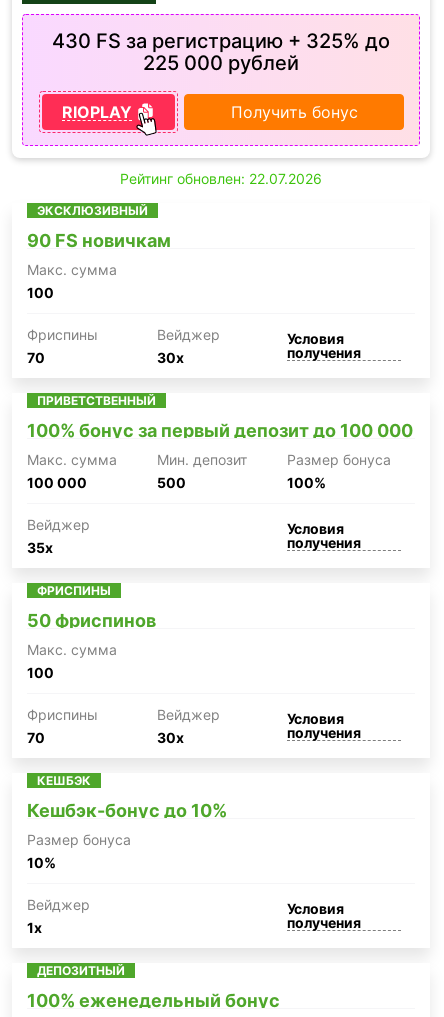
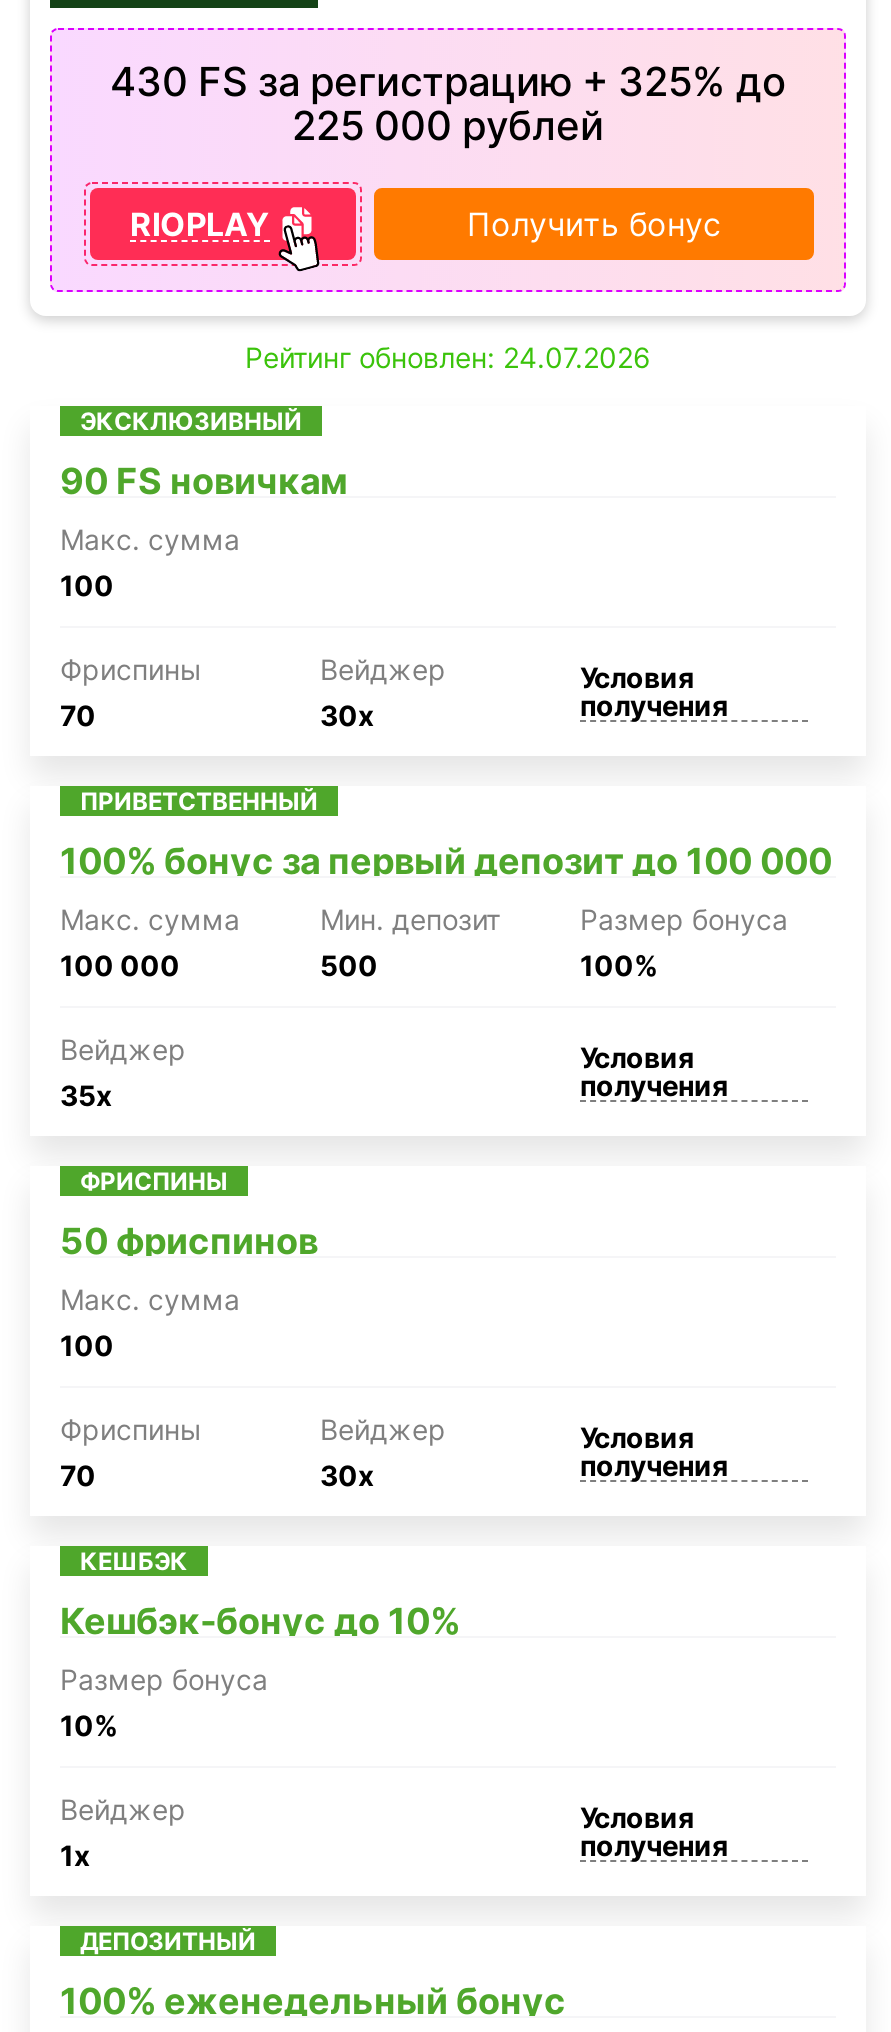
[120,170,322,187] Рейтинг обновлен: 22.07.2026 -> [245,340,651,374] Рейтинг обновлен: 24.07.2026

